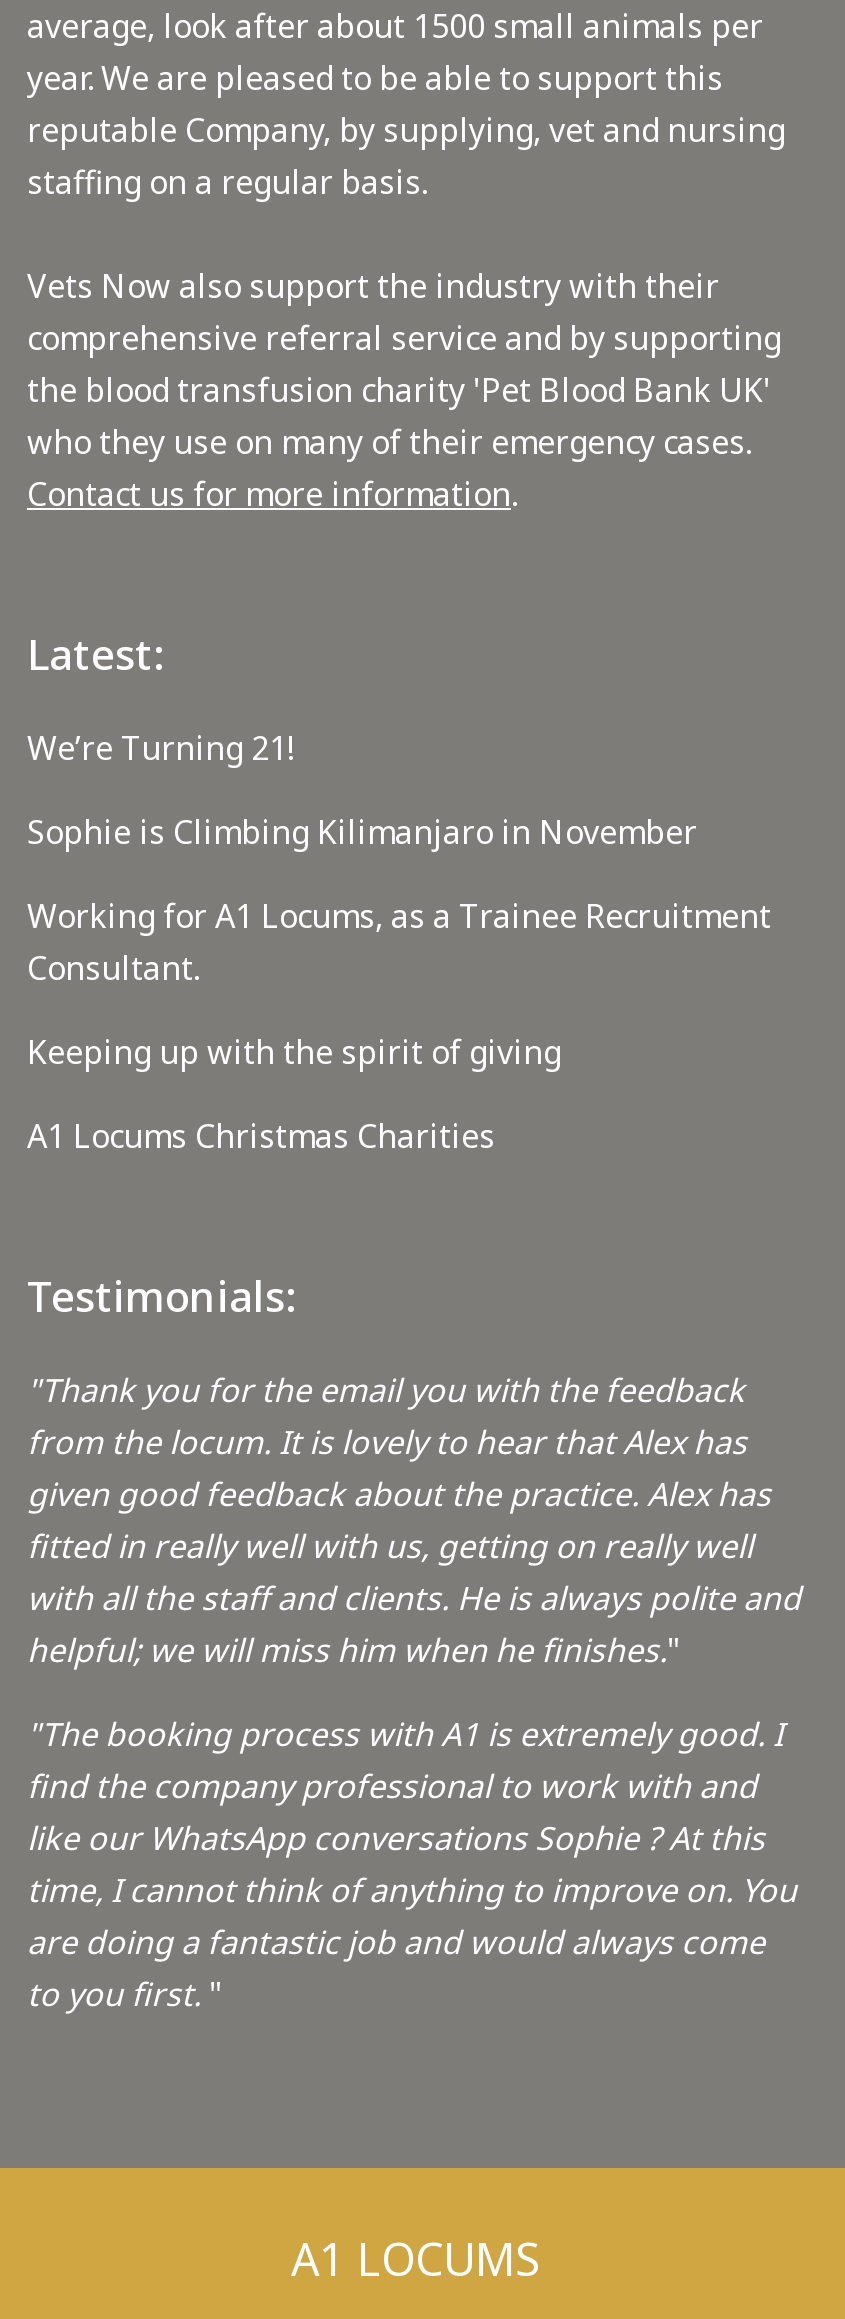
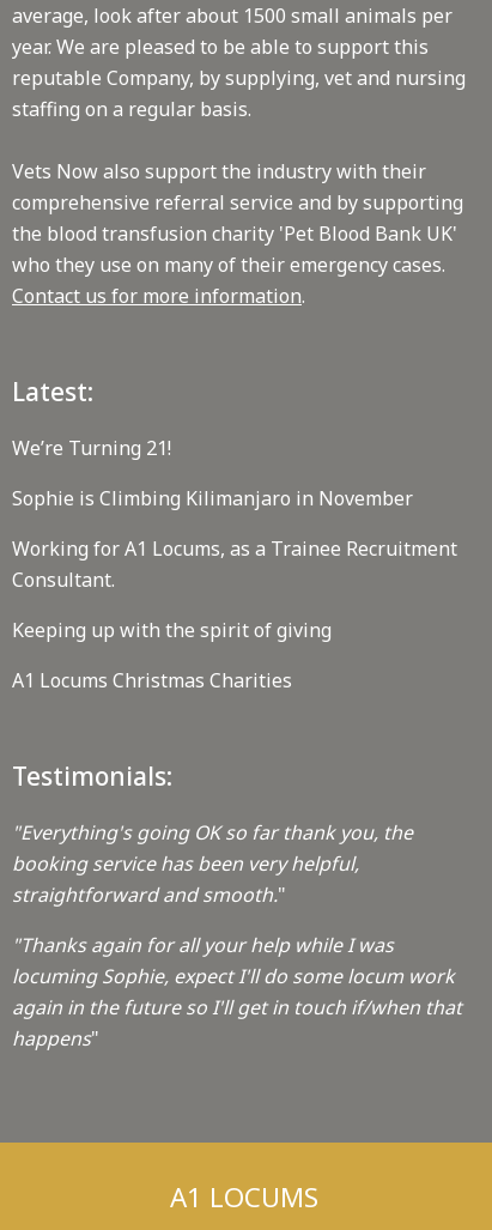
[27,1368,801,1672] "Thank you for the email you with the feedback | from the locum. It is lovely to hear that Alex has | given good feedback about the practice. Alex has | fitted in really well with us, getting on really well | with all the staff and clients. He is always polite and | helpful; we will miss him when he finishes." -> [12,819,413,908] "Everything's going OK so far thank you, the | booking service has been very helpful, | straightforward and smooth."
[27,1712,797,2016] "The booking process with A1 is extremely good. I | find the company professional to work with and | like our WhatsApp conversations Sophie ? At this | time, I cannot think of anything to improve on. You | are doing a fantastic job and would always come | to you first. " -> [12,932,462,1052] "Thanks again for all your help while I was | locuming Sophie, expect I'll do some locum work | again in the future so I'll get in touch if/when that | happens"

